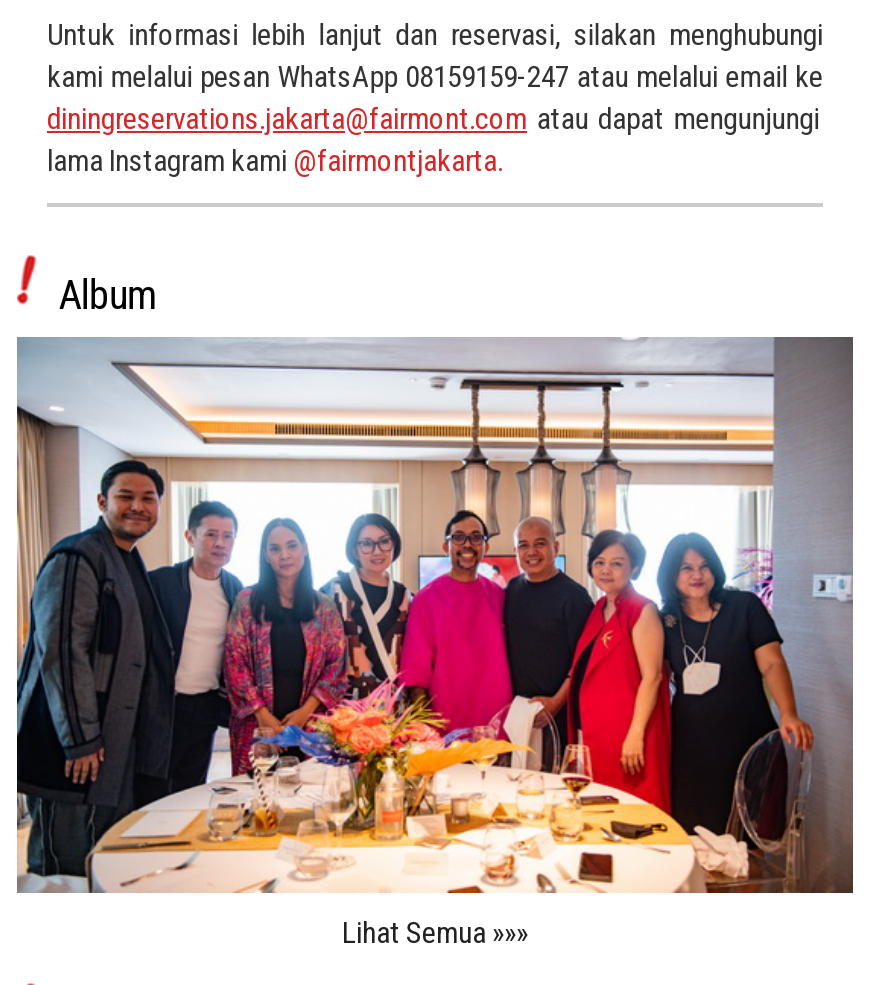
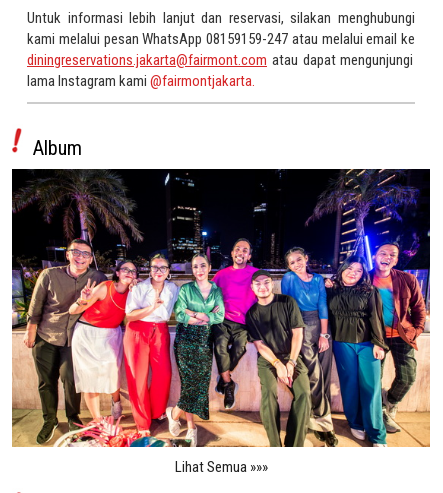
[15,337,855,895] [image] -> [11,168,431,448] [image]

